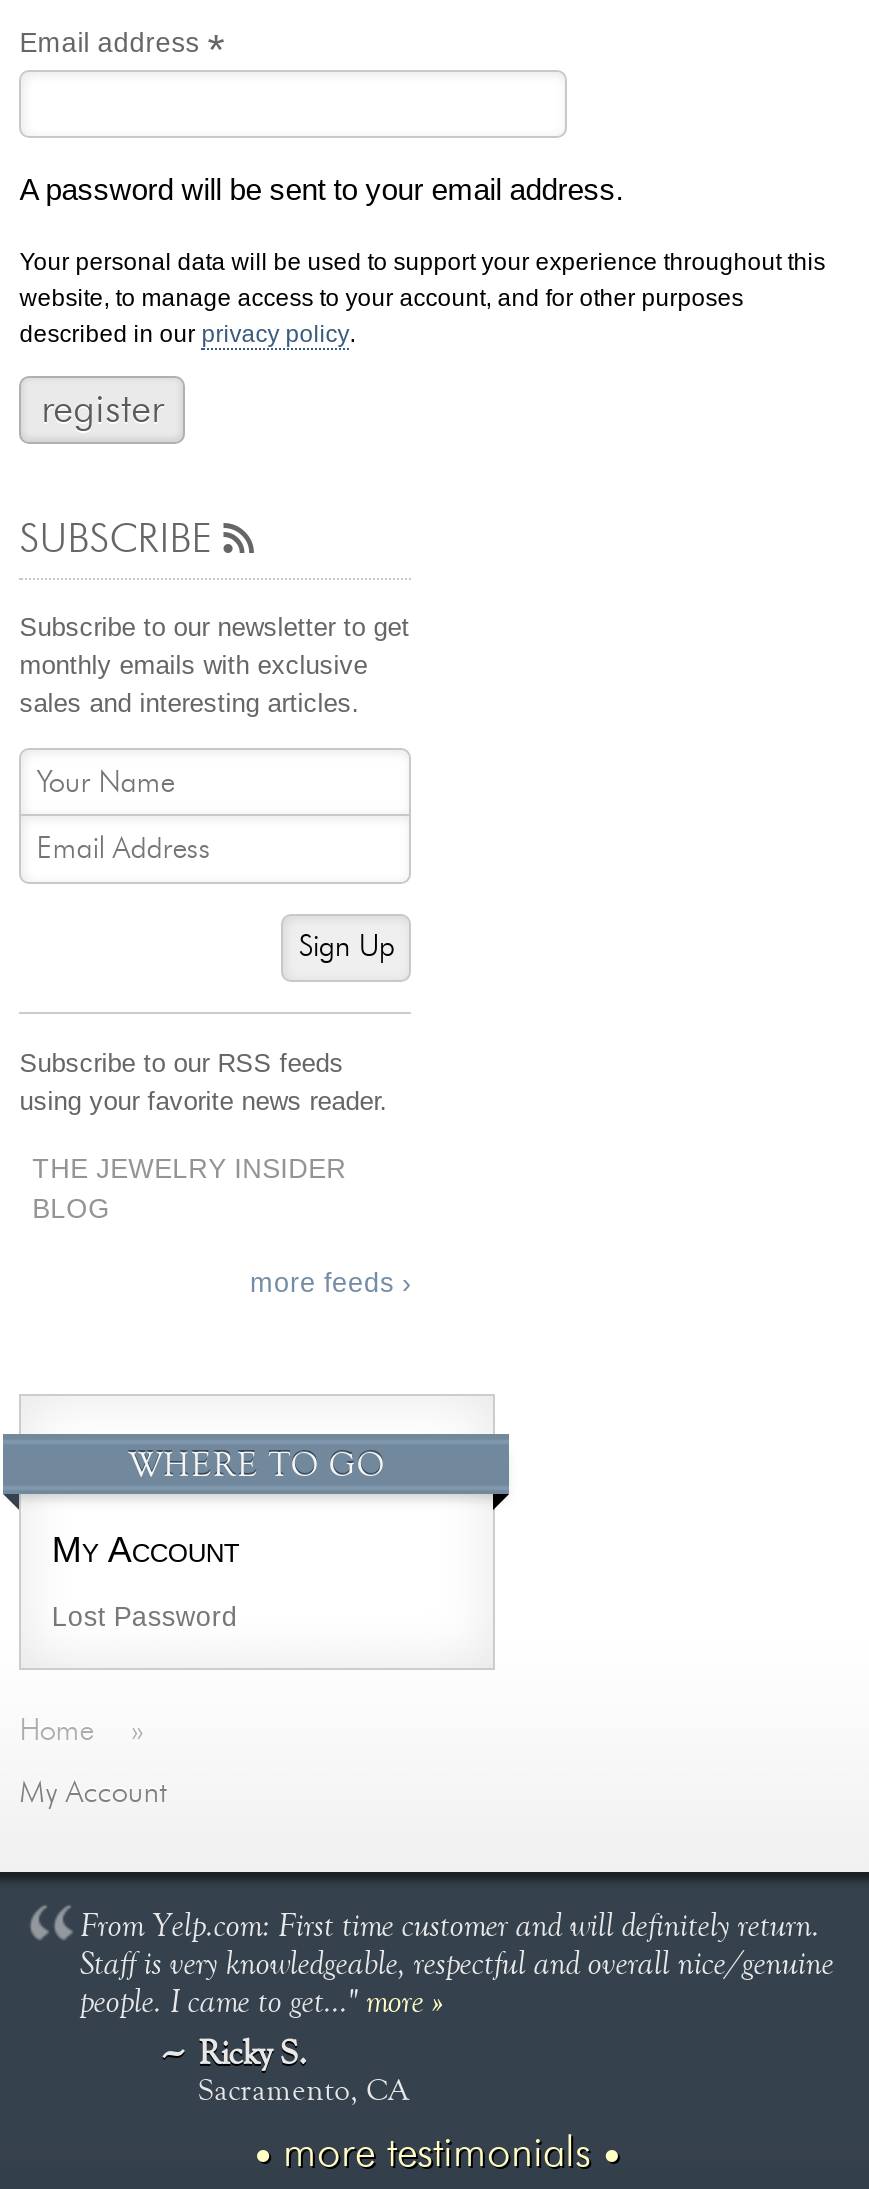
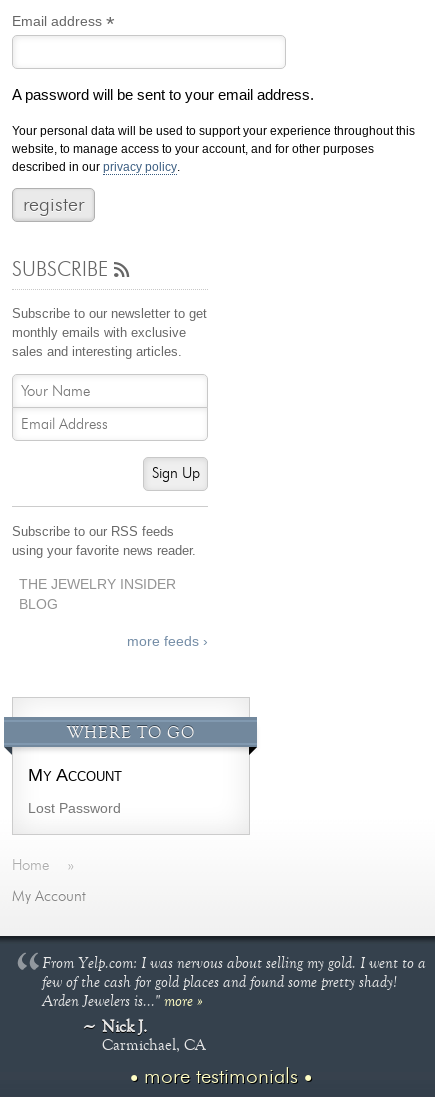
[79,1903,833,2107] From Yelp.com: First time customer and will definitely return. | Staff is very knowledgeable, respectful and overall nice/genuine | people. I came to get..." more » | Ricky S. | Sacramento, CA -> [42,952,426,1053] From Yelp.com: I was nervous about selling my gold. I went to a | few of the cash for gold places and found some pretty shady! | Arden Jewelers is..." more » | Nick J. | Carmichael, CA

